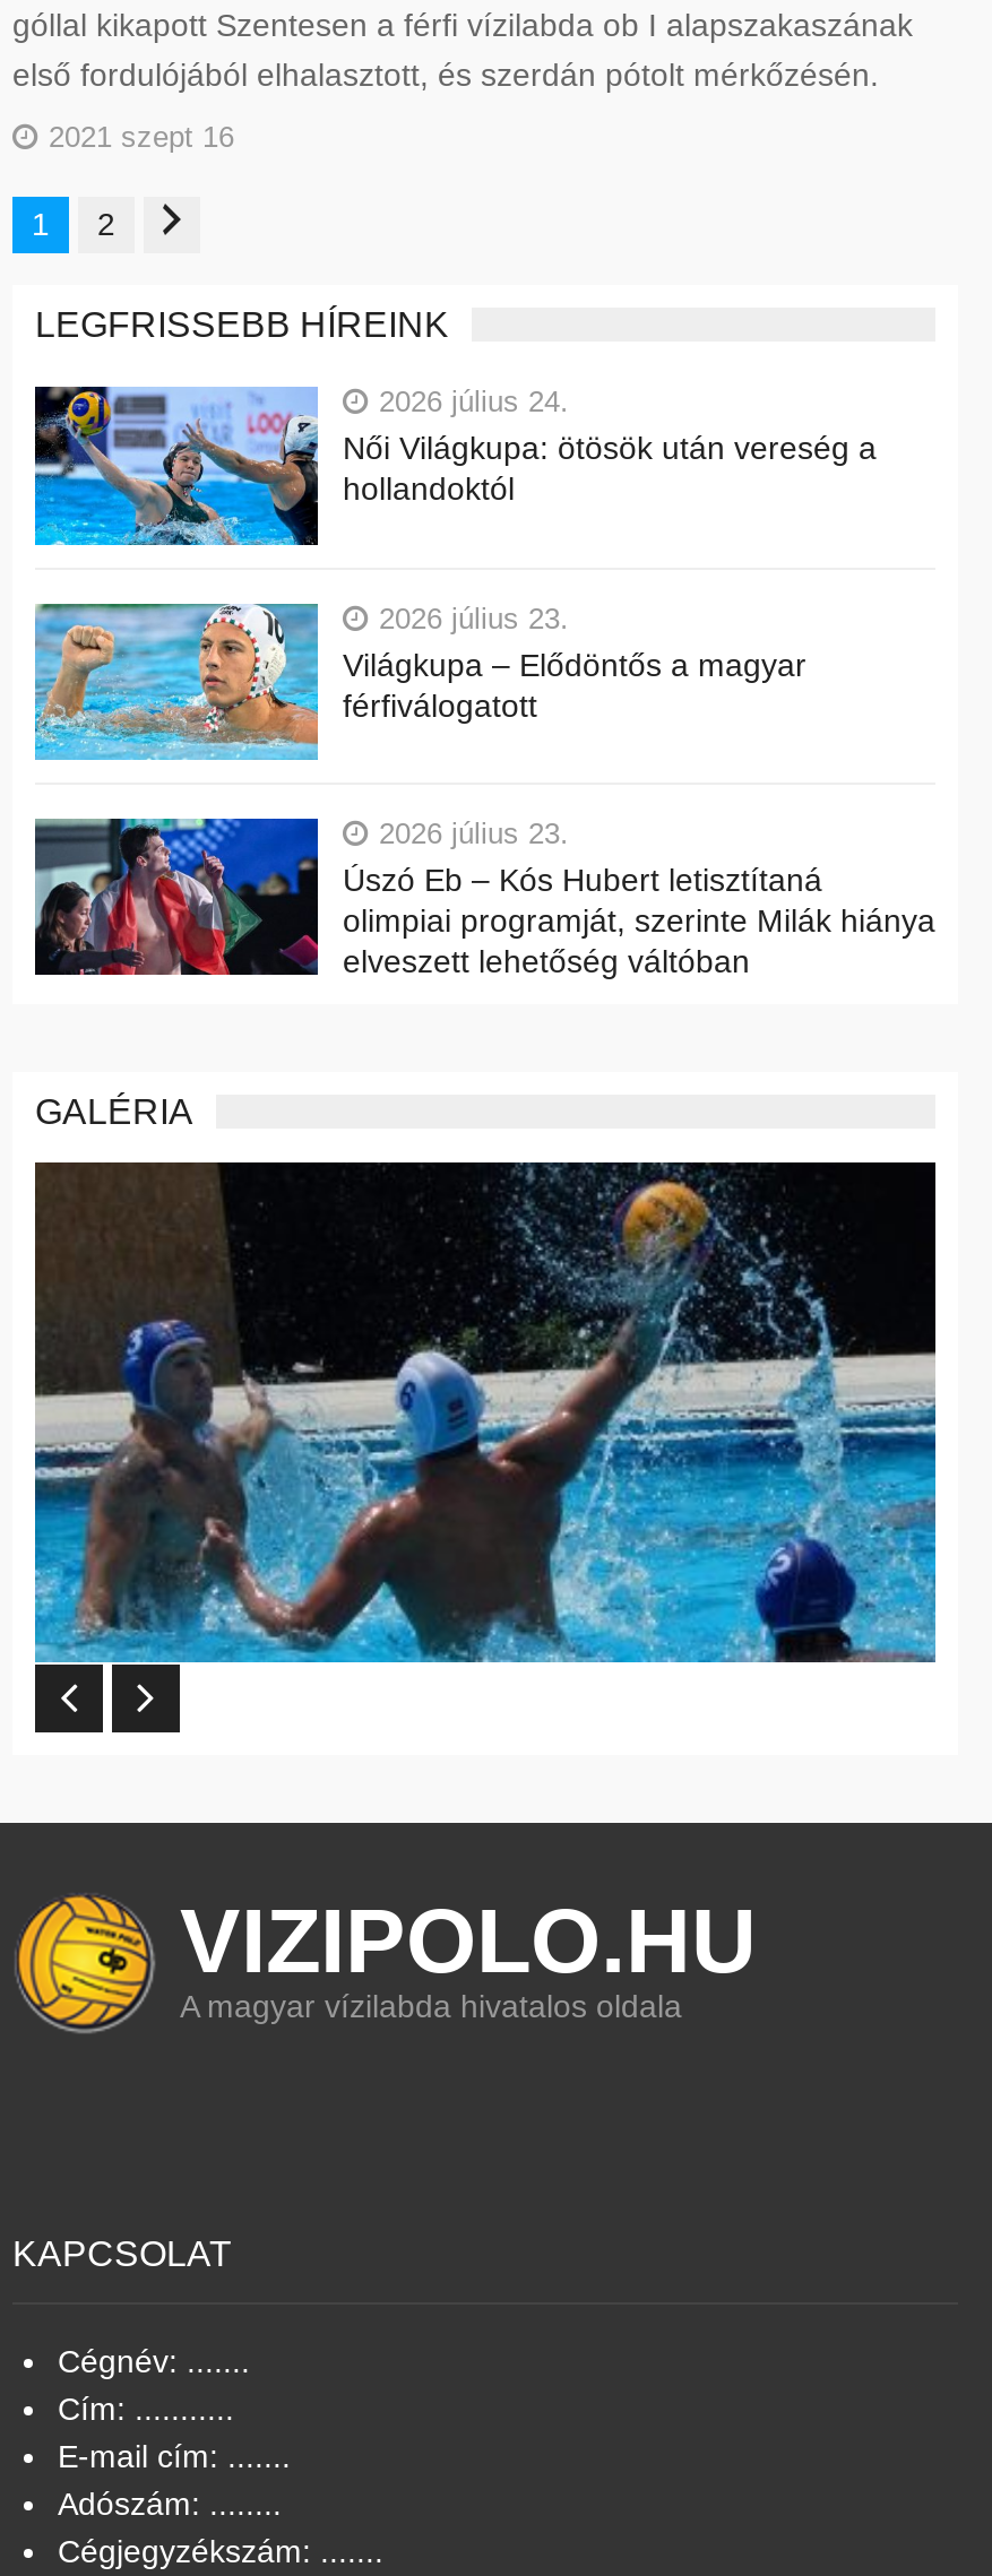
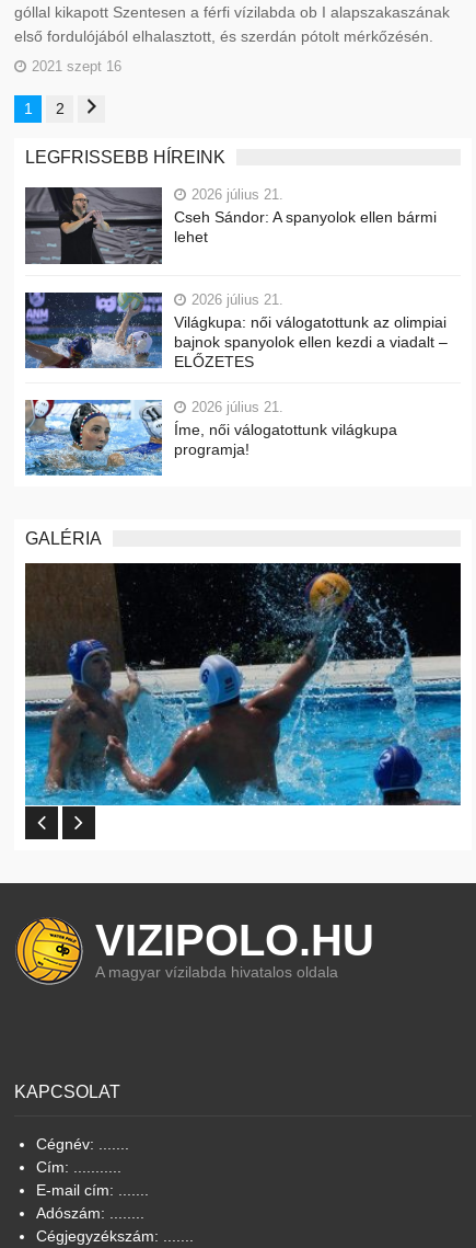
[33,384,877,547] [image] | 2026 július 24. | Női Világkupa: ötösök után vereség a | hollandoktól -> [24,186,437,265] [image] | 2026 július 21. | Cseh Sándor: A spanyolok ellen bármi | lehet
[33,601,806,762] [image] | 2026 július 23. | Világkupa – Elődöntős a magyar | férfiválogatott -> [24,291,448,370] [image] | 2026 július 21. | Világkupa: női válogatottunk az olimpiai | bajnok spanyolok ellen kezdi a viadalt – | ELŐZETES
[33,816,935,982] [image] | 2026 július 23. | Úszó Eb – Kós Hubert letisztítaná | olimpiai programját, szerinte Milák hiánya | elveszett lehetőség váltóban -> [24,397,397,477] [image] | 2026 július 21. | Íme, női válogatottunk világkupa | programja!

